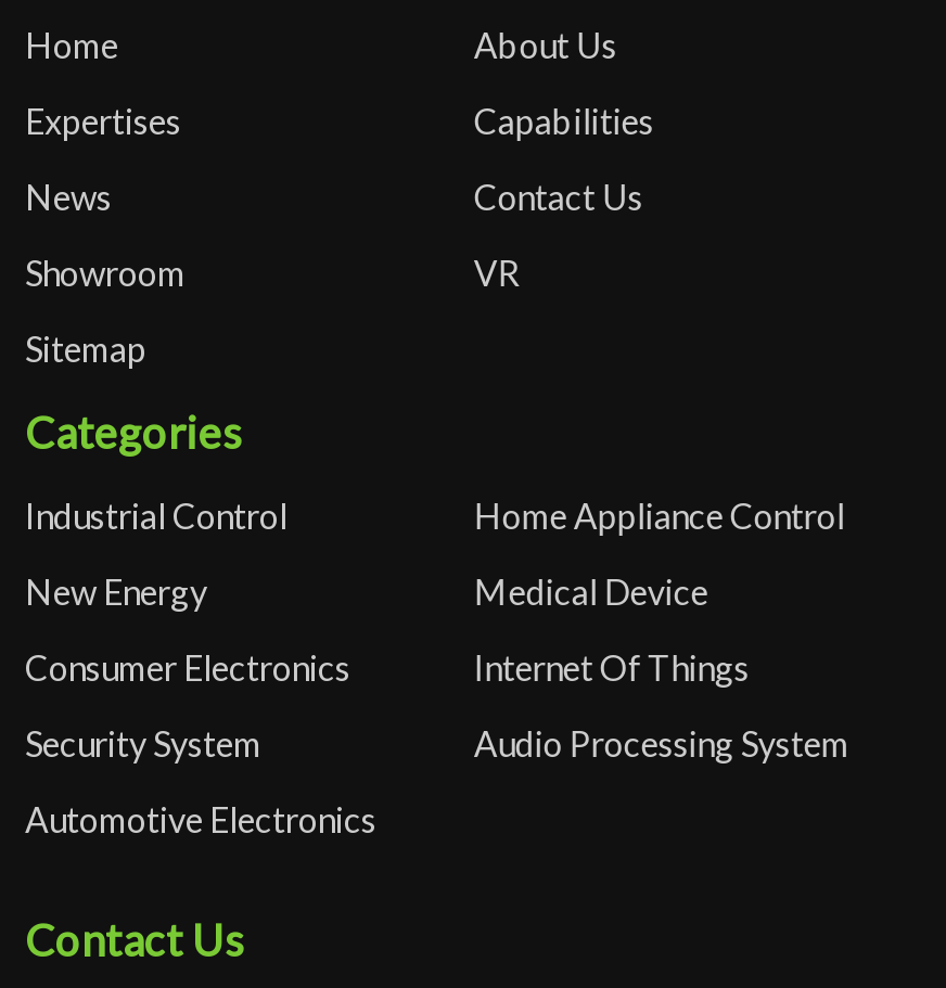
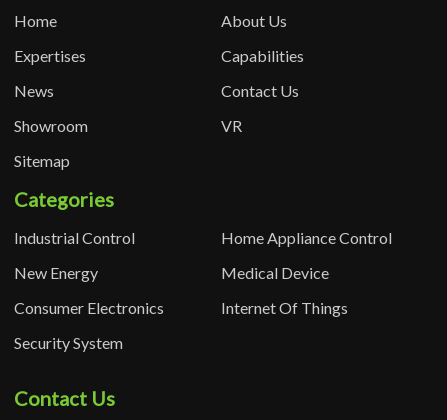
[25,722,849,839] Audio Processing System | Automotive Electronics -> none

